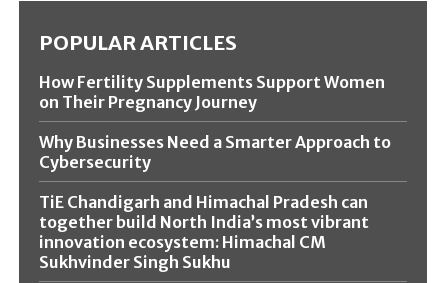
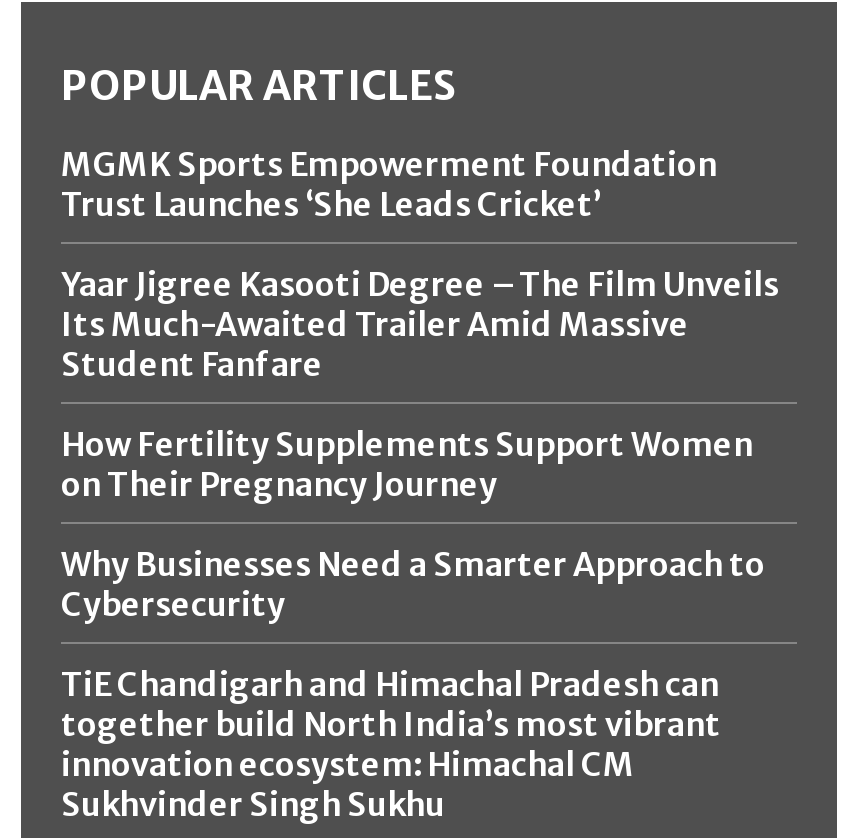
none -> [61,145,779,385] MGMK Sports Empowerment Foundation | Trust Launches ‘She Leads Cricket’ | Yaar Jigree Kasooti Degree – The Film Unveils | Its Much-Awaited Trailer Amid Massive | Student Fanfare

